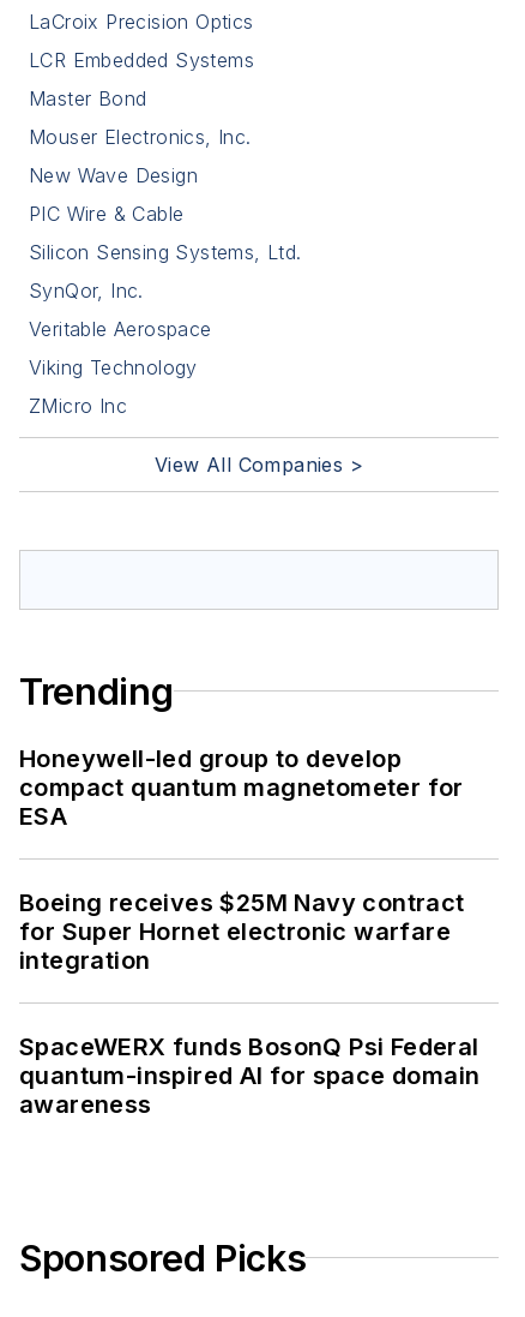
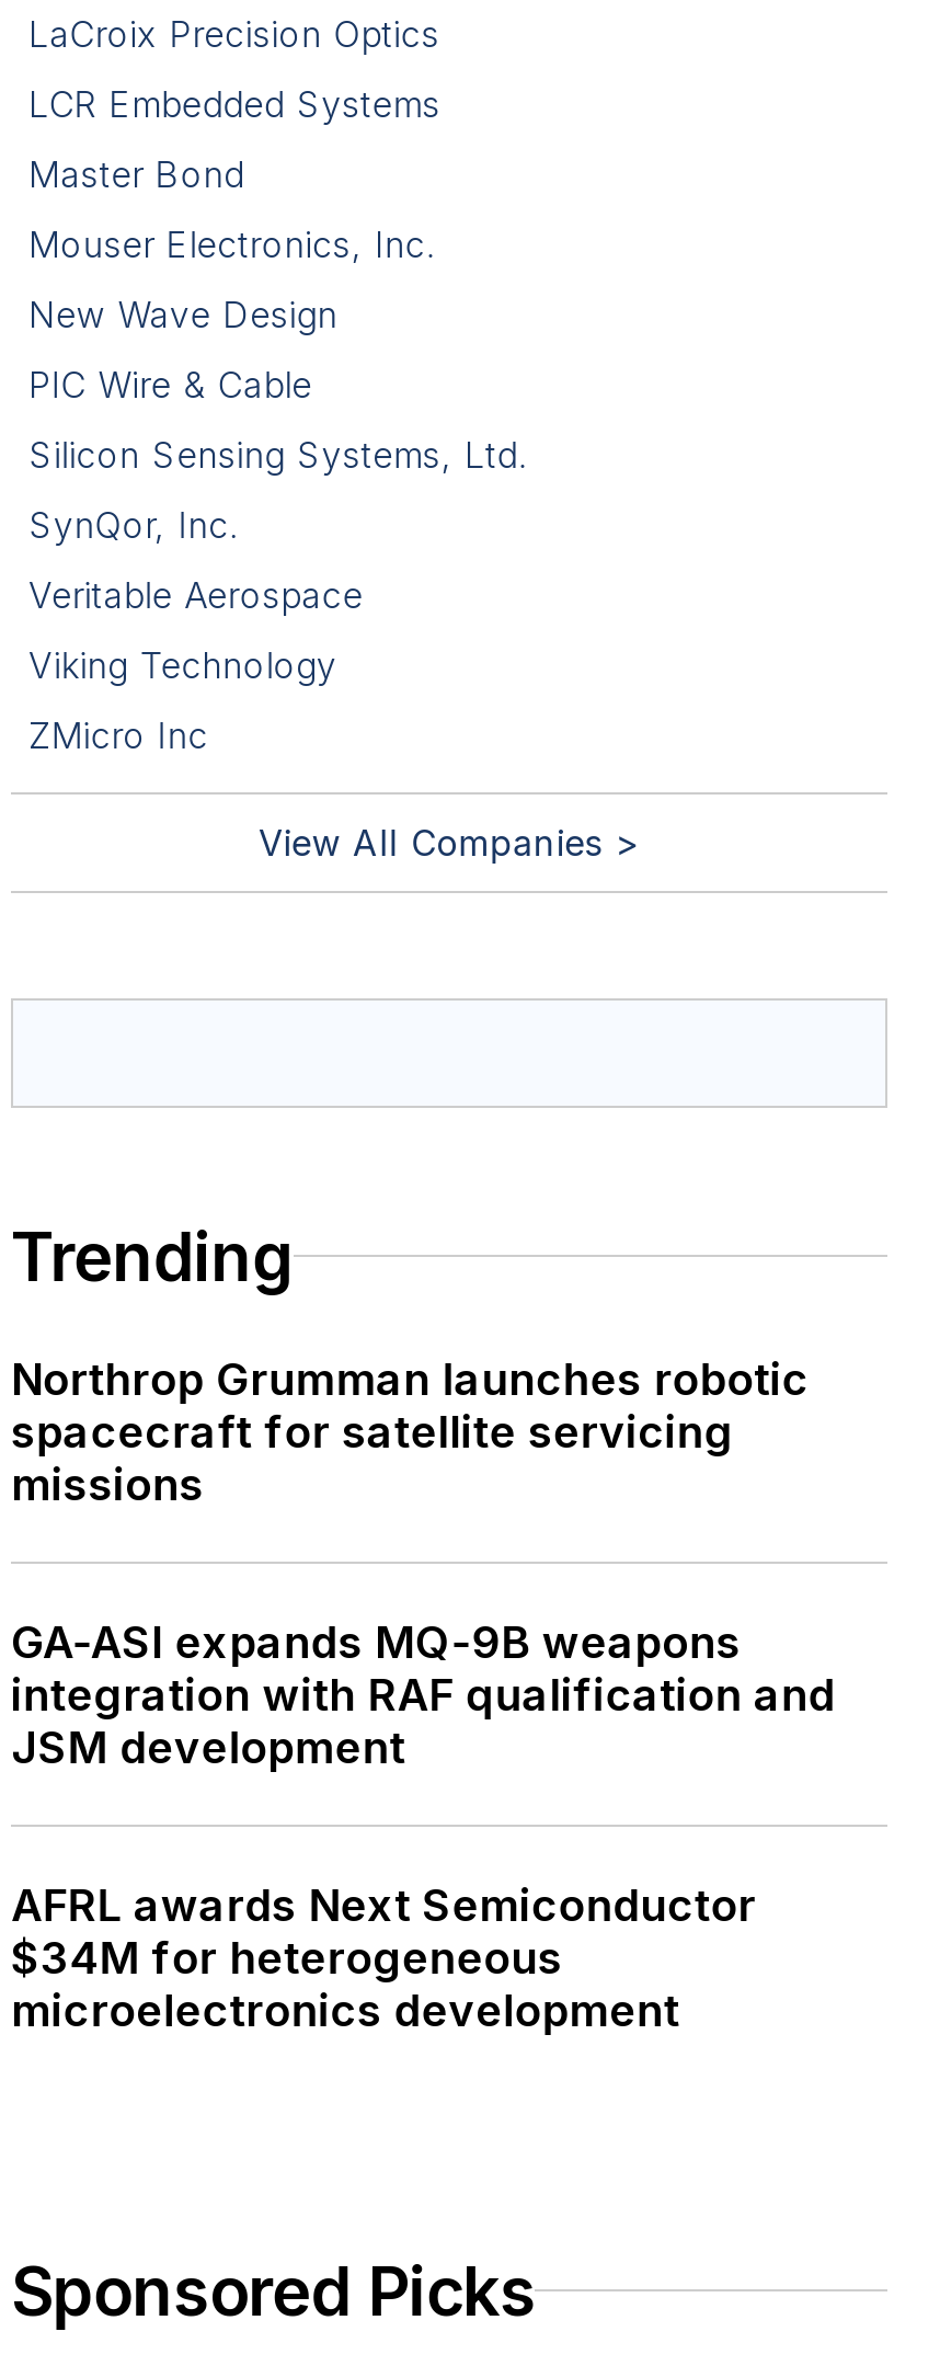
[19,744,464,830] Honeywell-led group to develop | compact quantum magnetometer for | ESA -> [11,1353,809,1510] Northrop Grumman launches robotic | spacecraft for satellite servicing | missions
[19,888,465,974] Boeing receives $25M Navy contract | for Super Hornet electronic warfare | integration -> [11,1616,835,1773] GA-ASI expands MQ-9B weapons | integration with RAF qualification and | JSM development
[19,1032,480,1118] SpaceWERX funds BosonQ Psi Federal | quantum-inspired AI for space domain | awareness -> [11,1879,756,2036] AFRL awards Next Semiconductor | $34M for heterogeneous | microelectronics development

